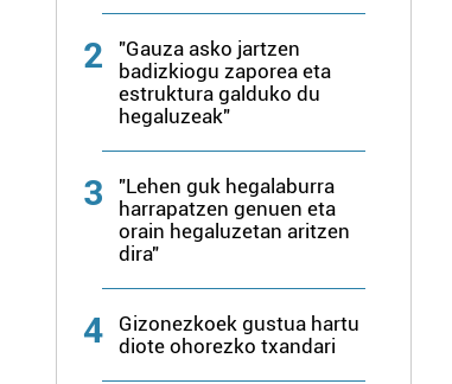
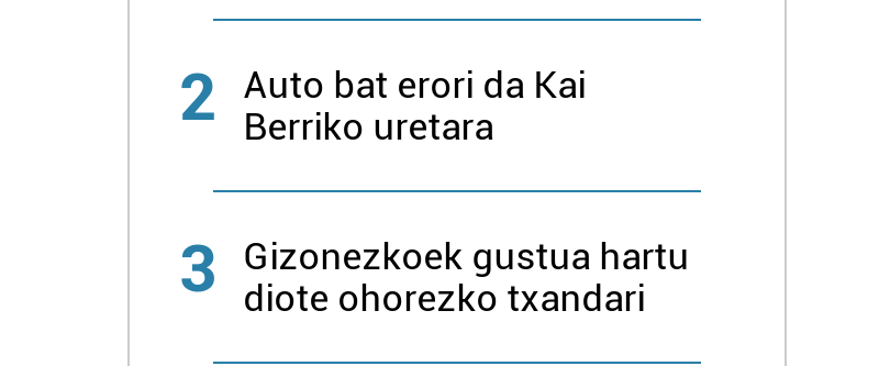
[118,37,331,128] "Gauza asko jartzen | badizkiogu zaporea eta | estruktura galduko du | hegaluzeak" -> [243,62,586,148] Auto bat erori da Kai | Berriko uretara
[83,174,350,351] "Lehen guk hegalaburra | harrapatzen genuen eta | orain hegaluzetan aritzen | dira" | 4 -> none

